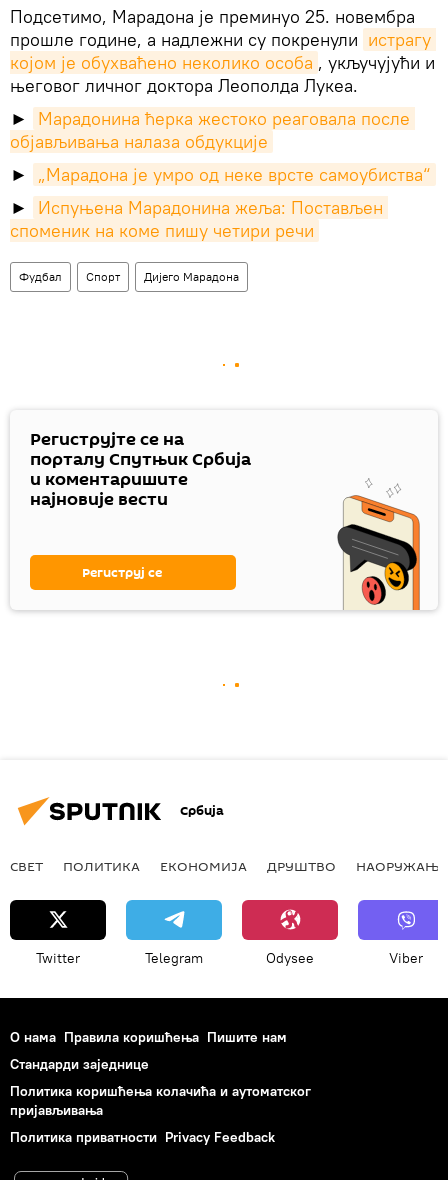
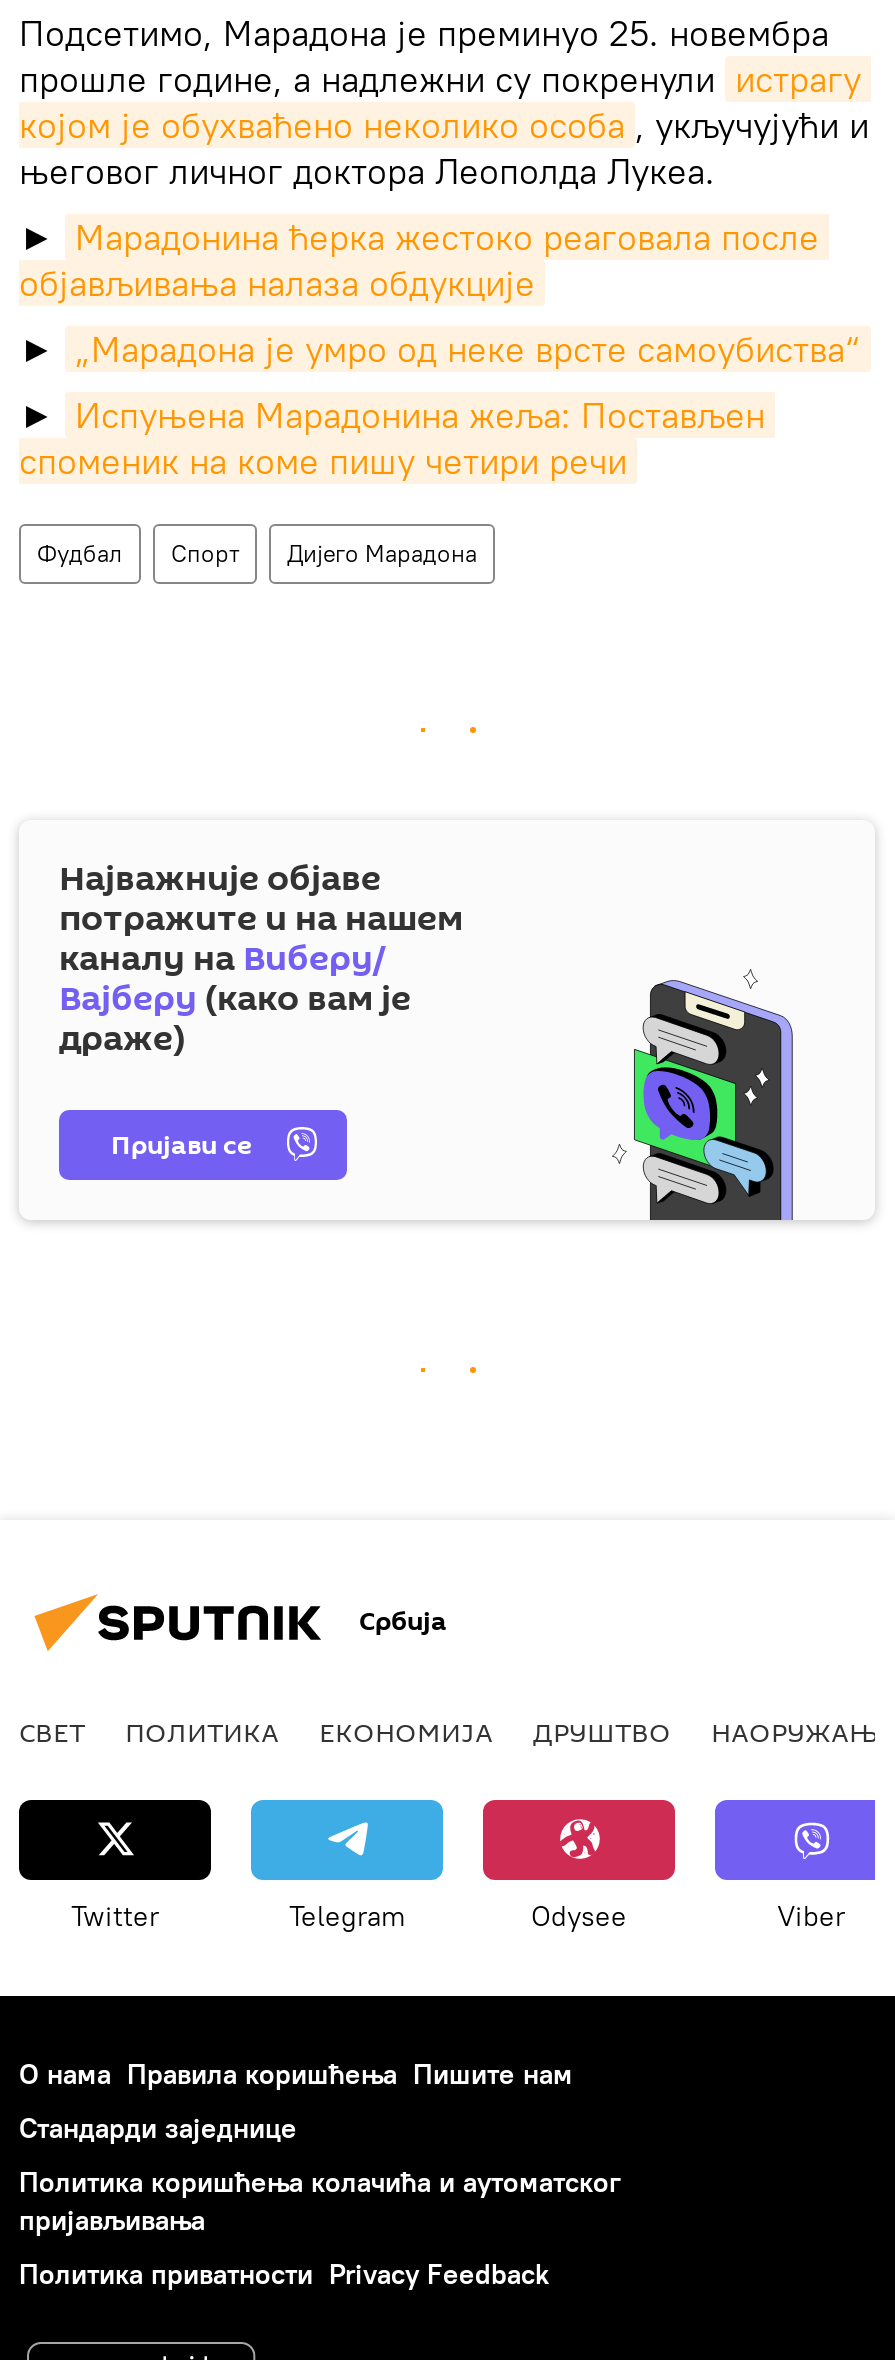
[30,427,251,512] Региструјте се на | порталу Спутњик Србија | и коментаришите | најновије вести -> [59,854,463,1064] Најважније објаве | потражите и на нашем | каналу на Виберу/ | Вајберу (како вам је | драже)
[317,478,421,611] [image] -> [613,970,839,1222] [image]
[82,563,162,582] Региструј се -> [111,1126,251,1164] Пријави се

